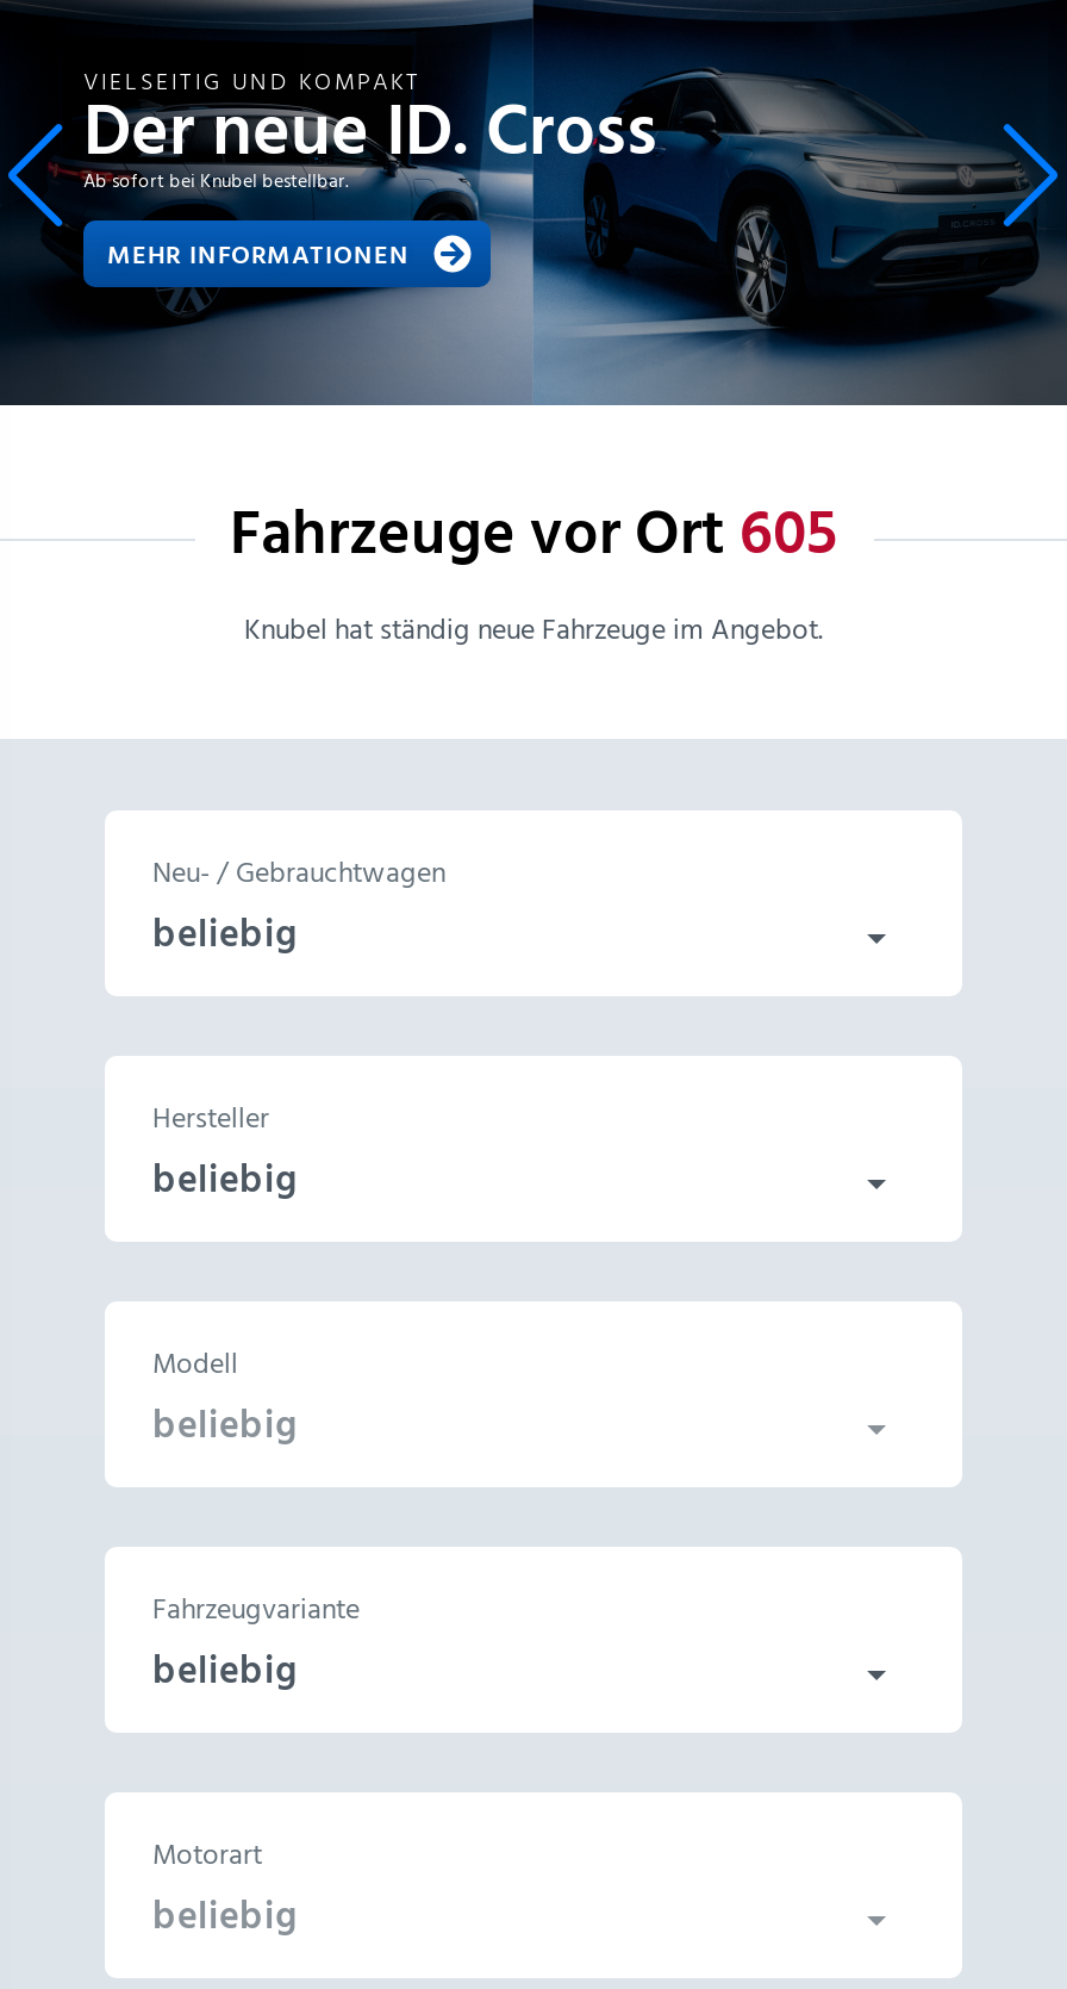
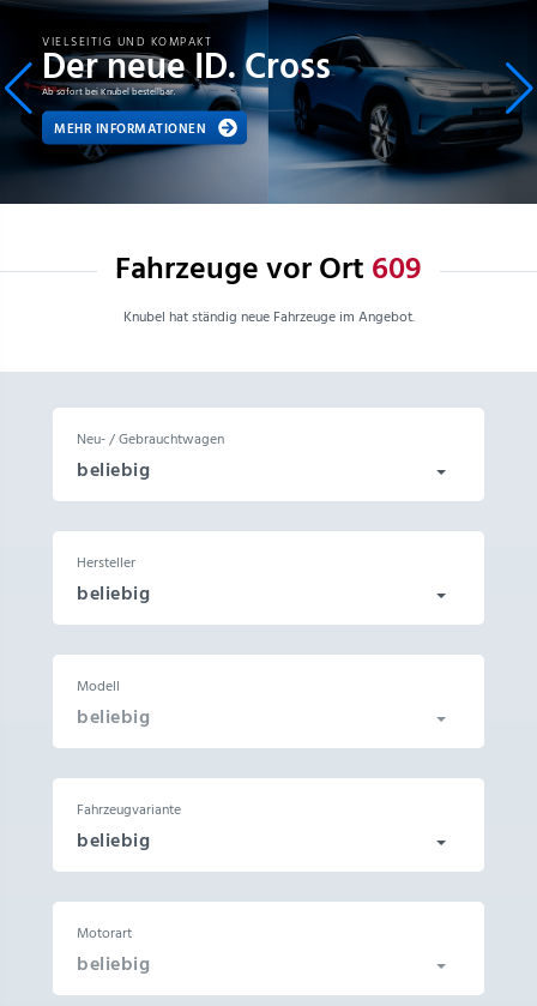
[230,489,837,586] Fahrzeuge vor Ort 605 -> [115,246,422,295] Fahrzeuge vor Ort 609

